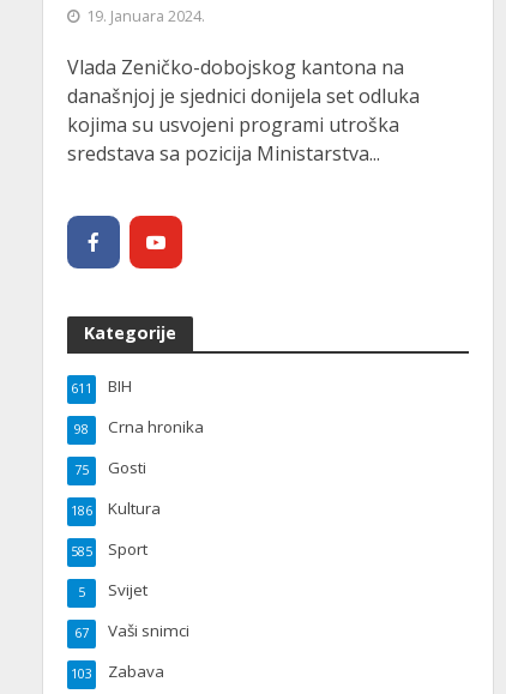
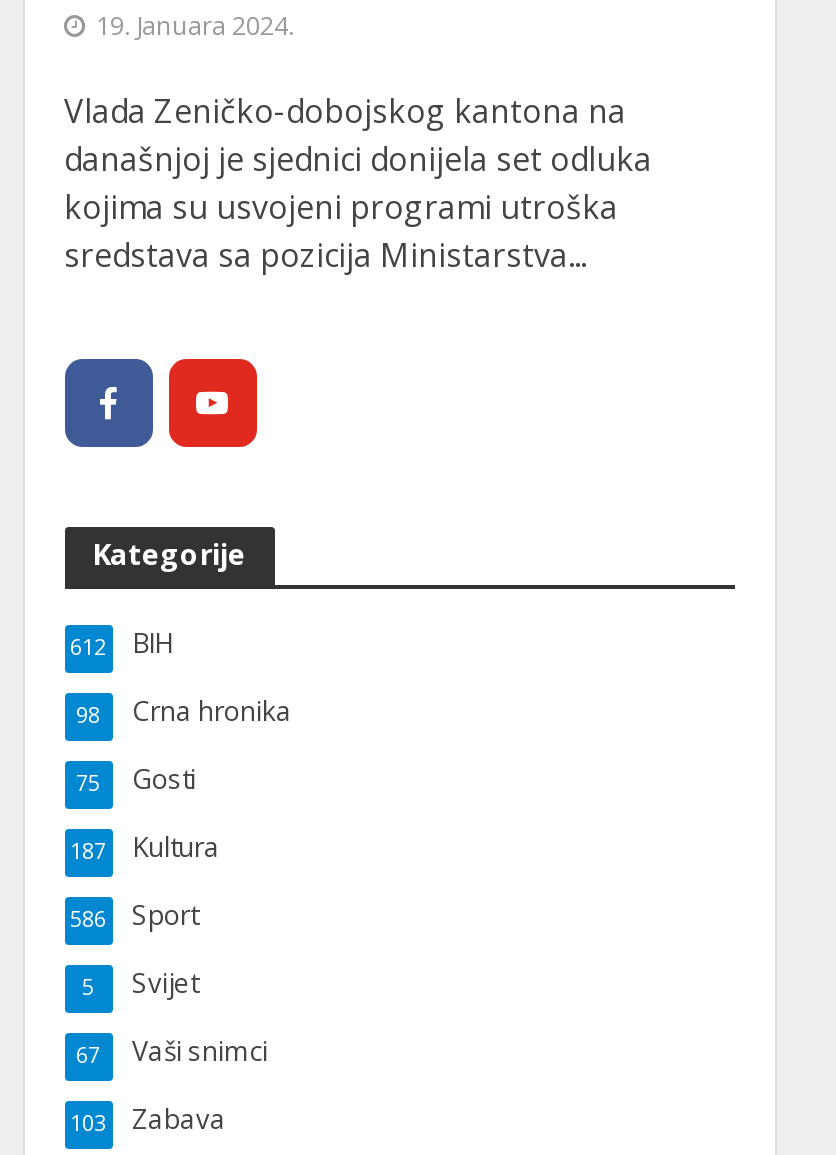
[70,375,131,396] 611 BIH -> [70,625,172,661] 612 BIH
[70,497,160,519] 186 Kultura -> [70,829,220,865] 187 Kultura
[70,538,147,559] 585 Sport -> [70,897,198,933] 586 Sport

